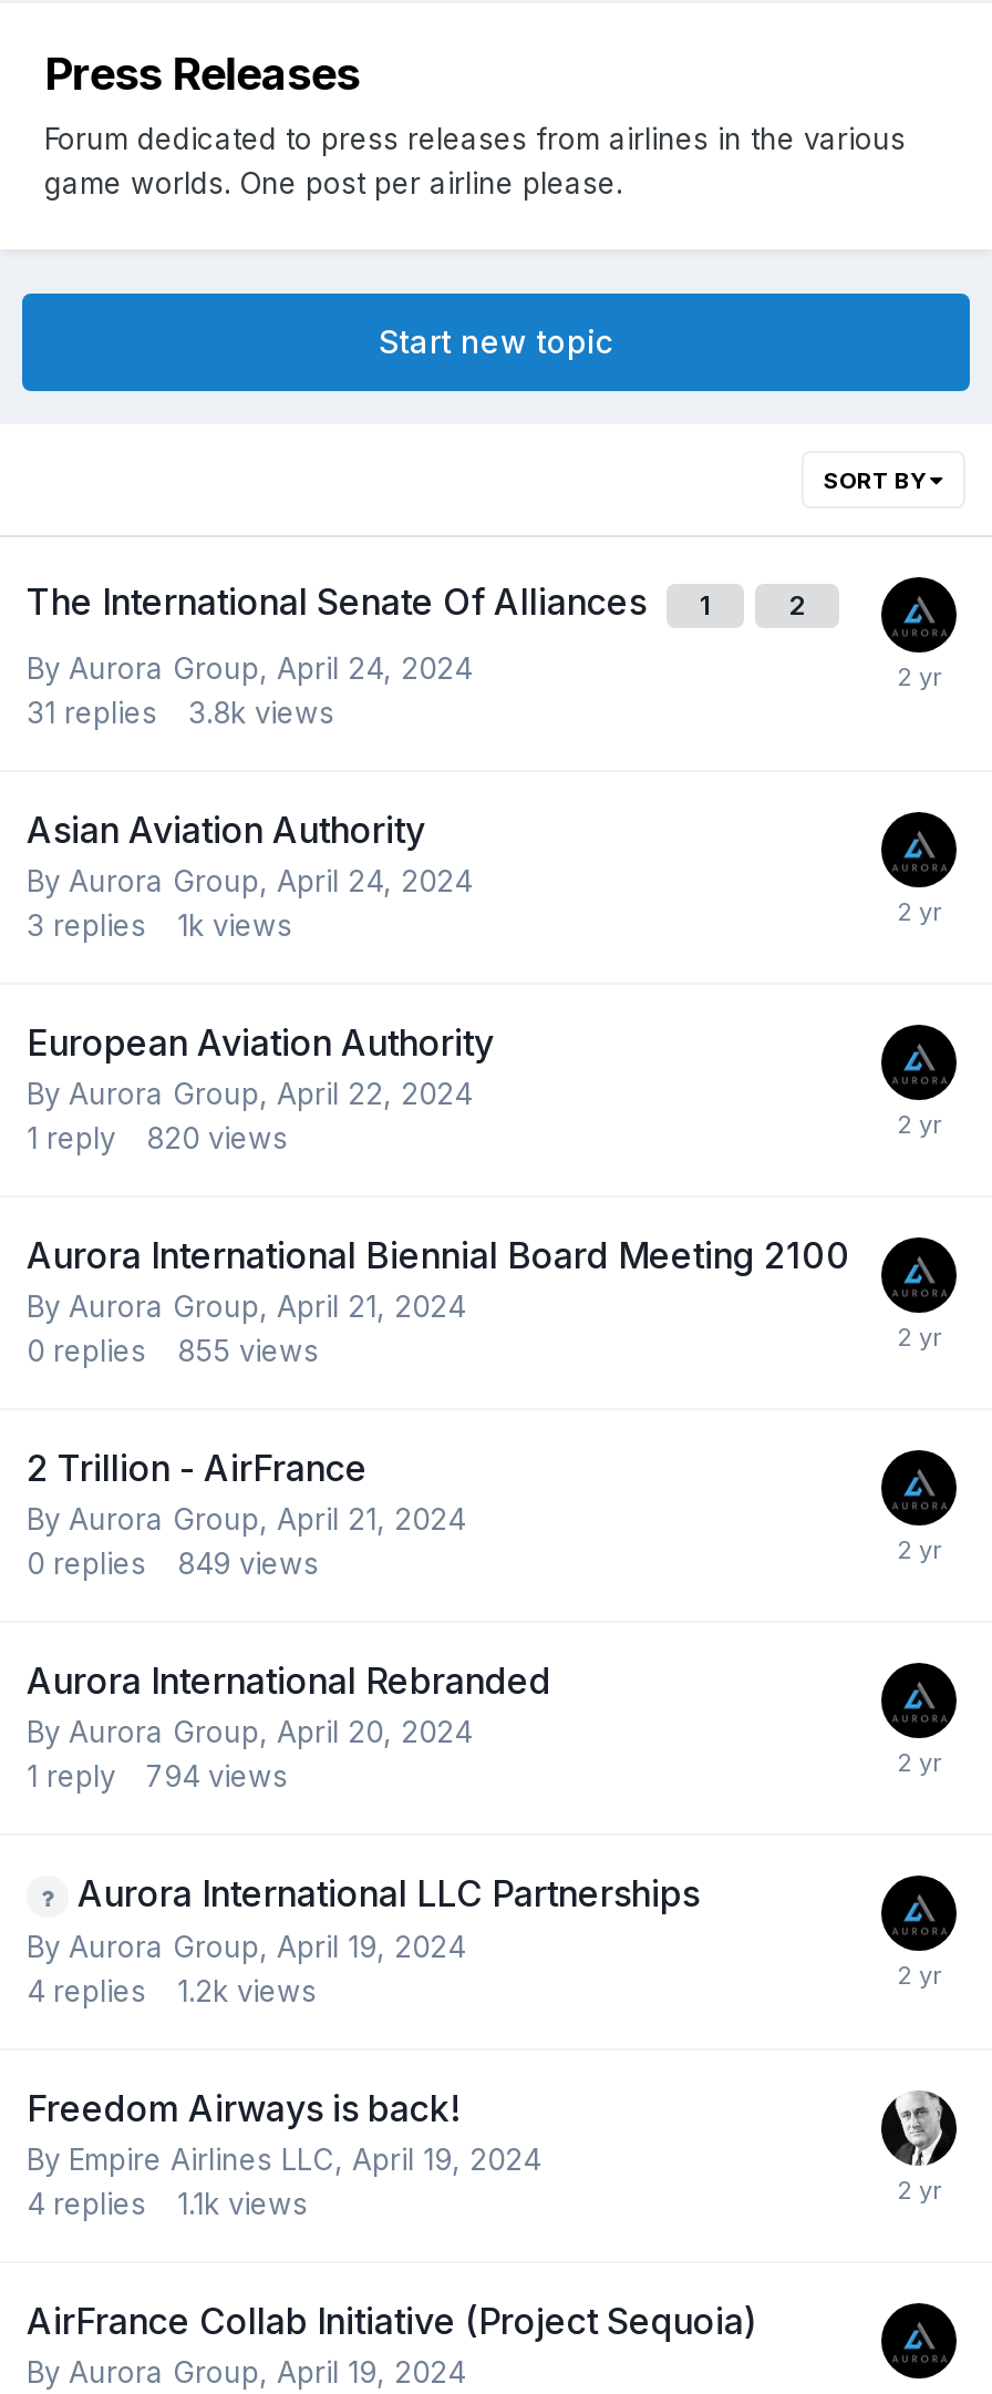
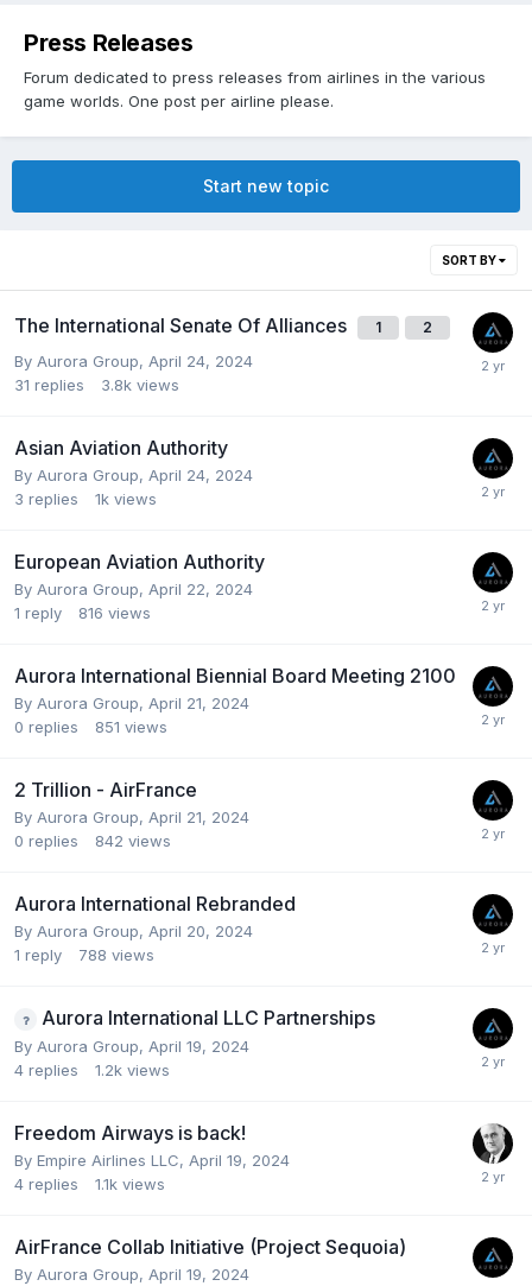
[27,1119,288,1154] 1 reply 820 views -> [14,603,151,622] 1 reply 816 views
[27,1332,319,1367] 0 replies 855 views -> [14,717,167,736] 0 replies 851 views
[27,1544,319,1580] 0 replies 849 views -> [14,831,171,850] 0 replies 842 views
[27,1757,288,1792] 1 reply 794 views -> [14,945,154,964] 1 reply 788 views

